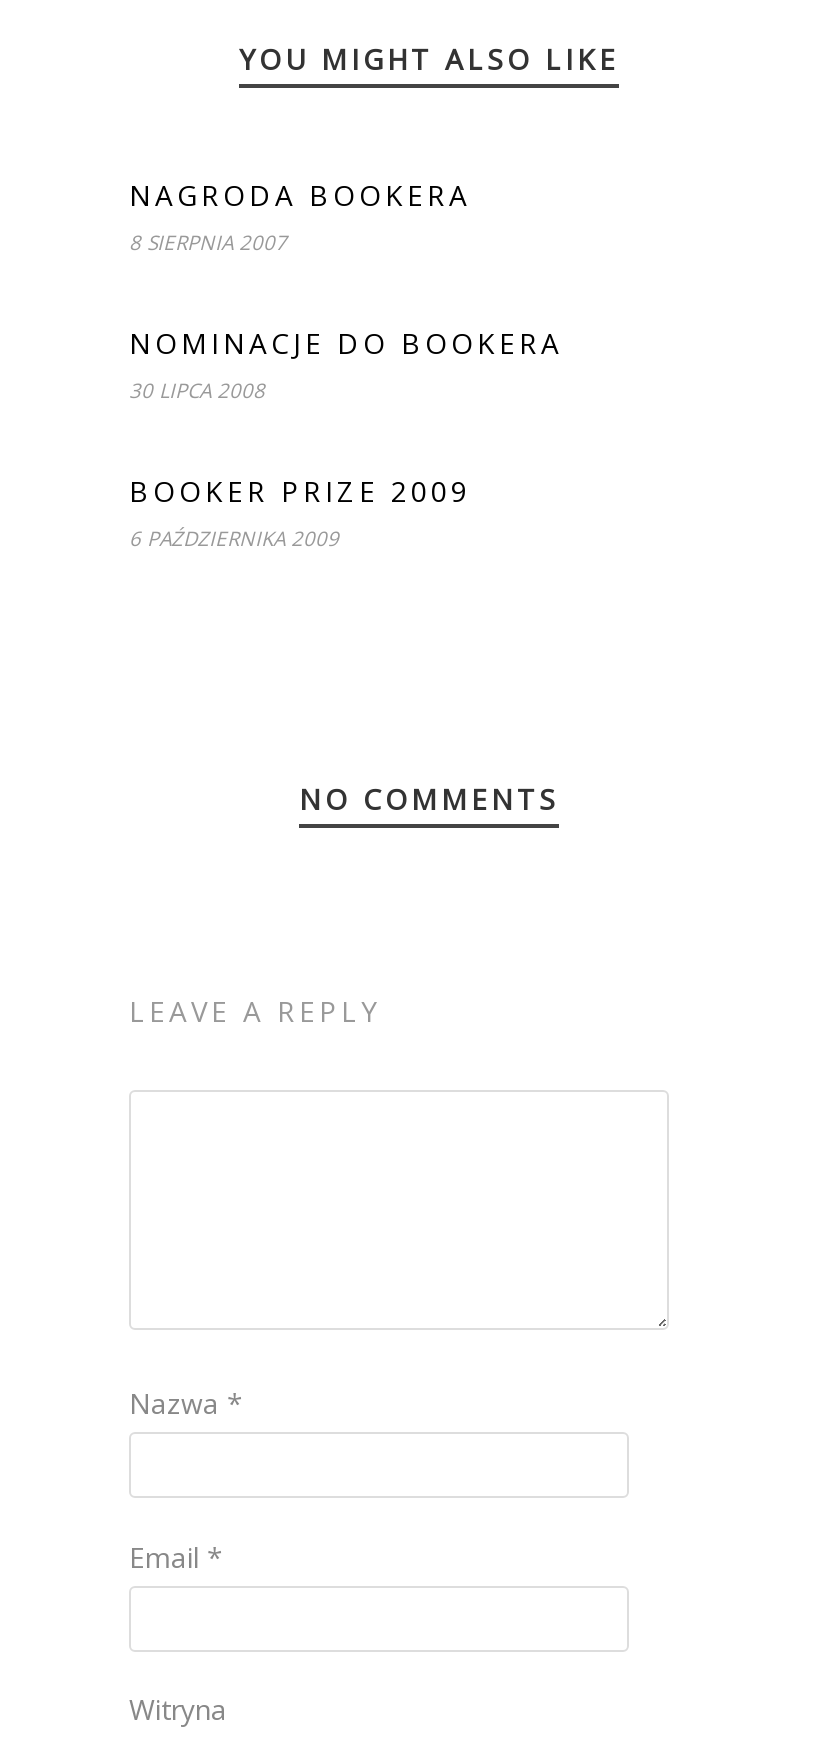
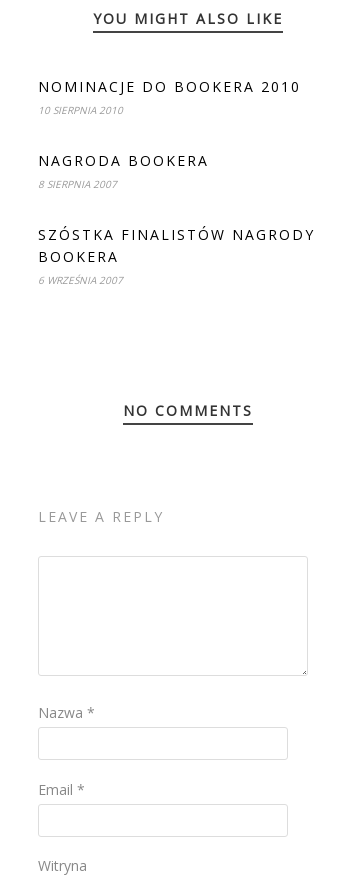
none -> [38,77,301,117] NOMINACJE DO BOOKERA 2010 | 10 SIERPNIA 2010
moved [129,176,471,256] -> [38,151,209,191]: NAGRODA BOOKERA | 8 SIERPNIA 2007
[129,324,563,552] NOMINACJE DO BOOKERA | 30 LIPCA 2008 | BOOKER PRIZE 2009 | 6 PAŹDZIERNIKA 2009 -> [38,225,315,287] SZÓSTKA FINALISTÓW NAGRODY | BOOKERA | 6 WRZEŚNIA 2007

